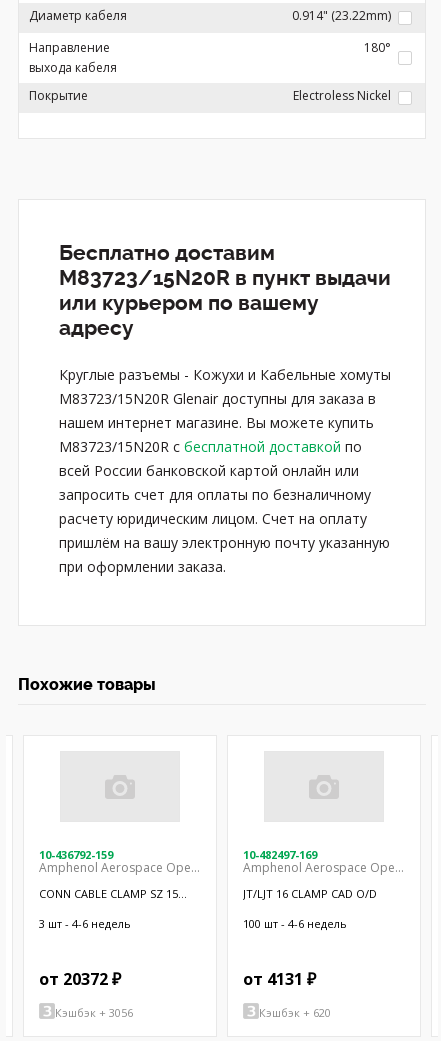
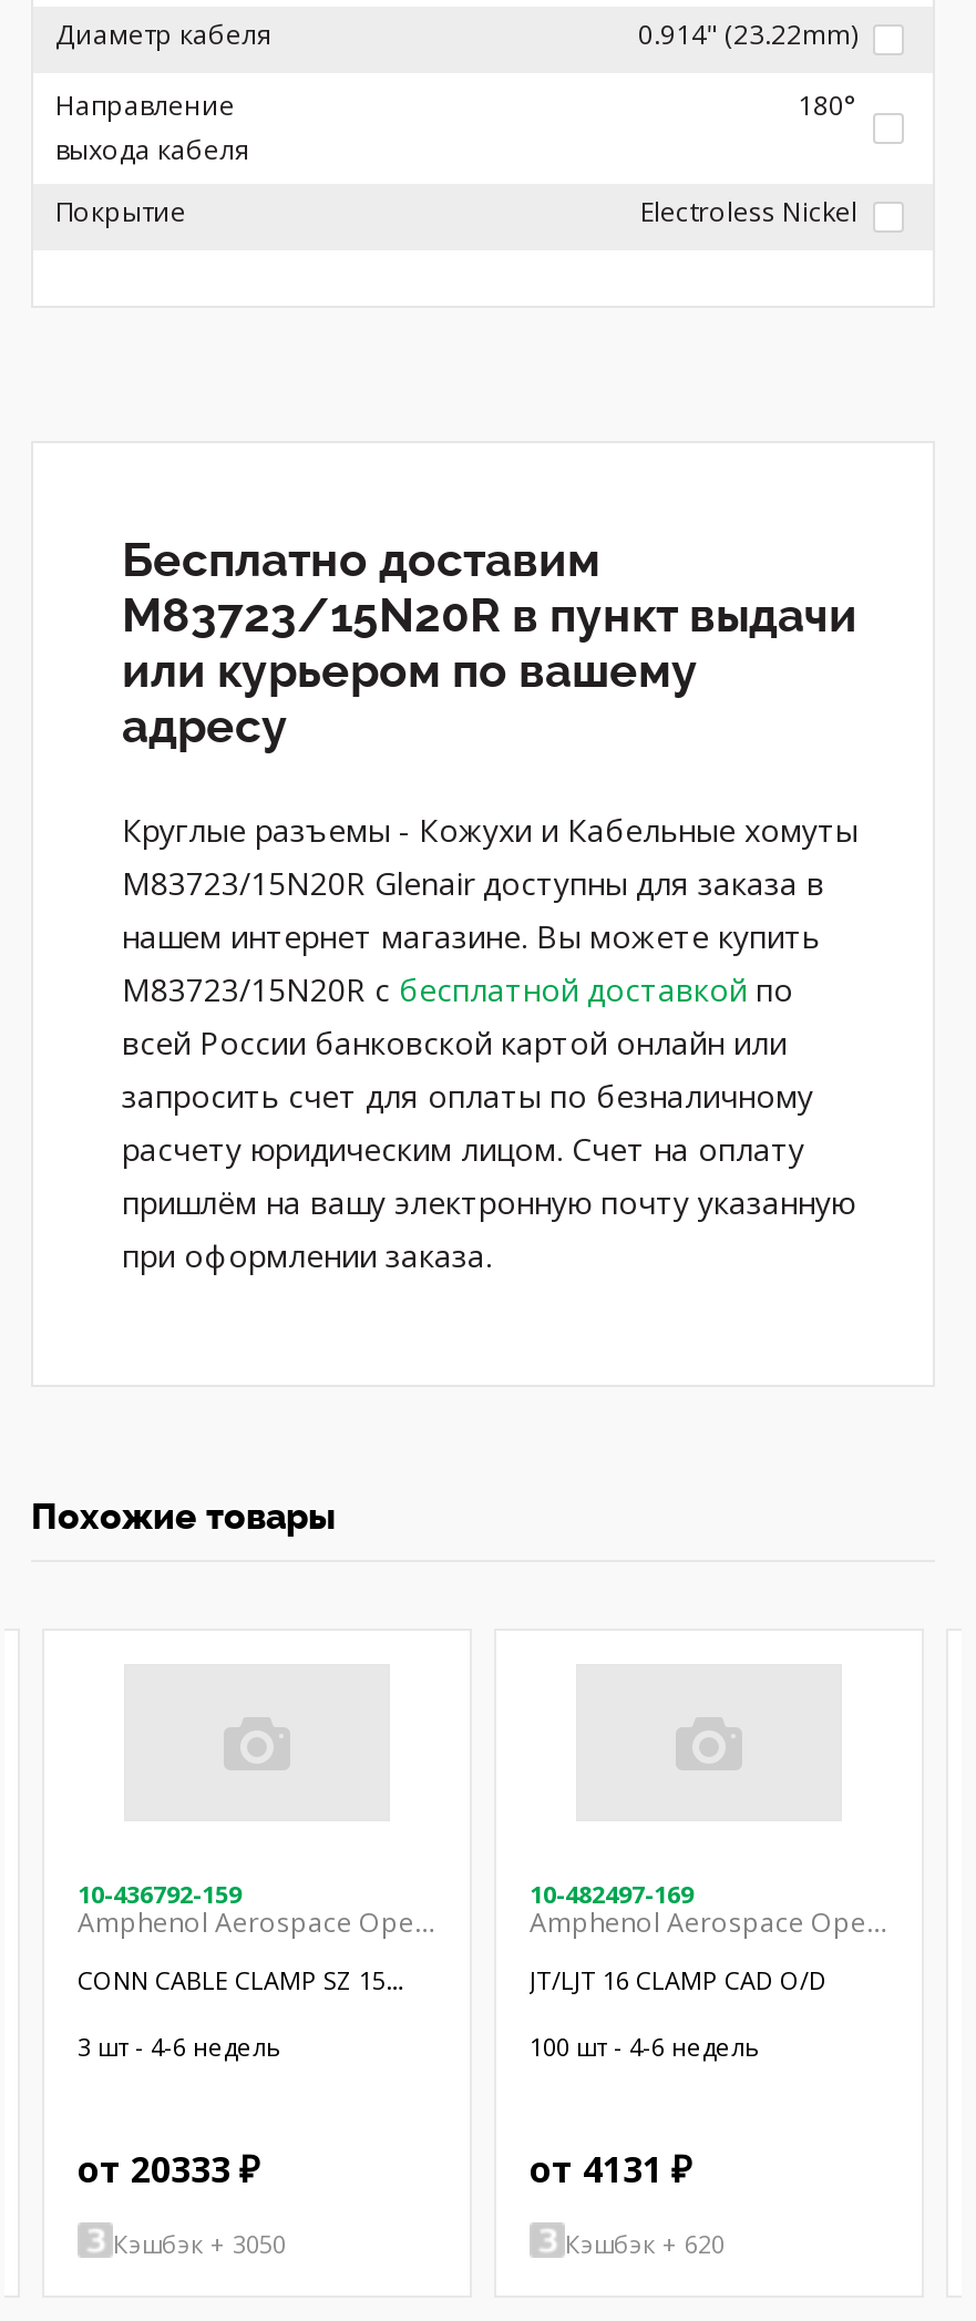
[39,968,121,990] от 20372 ₽ -> [78,2145,259,2194] от 20333 ₽
[55,1004,133,1019] Кэшбэк + 3056 -> [113,2226,286,2259] Кэшбэк + 3050

